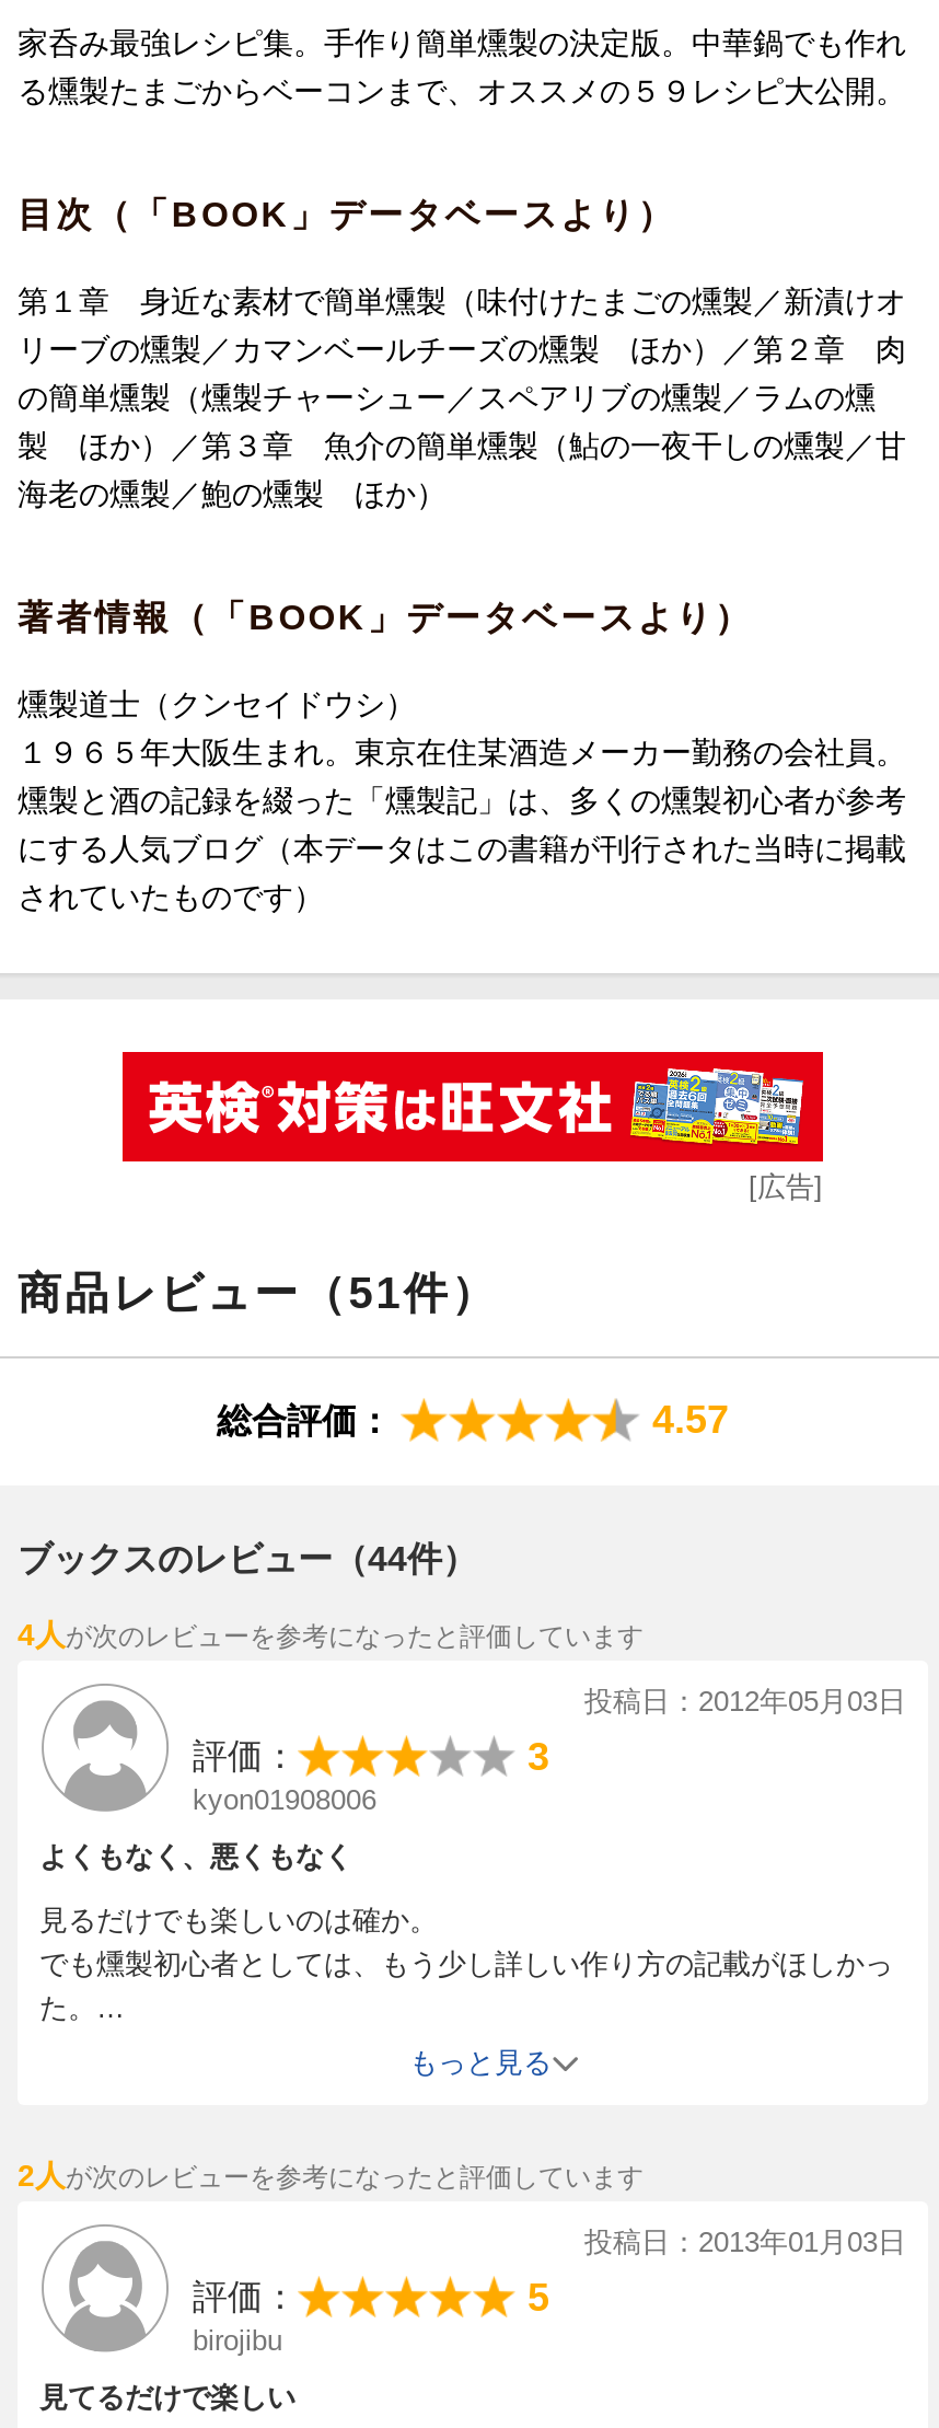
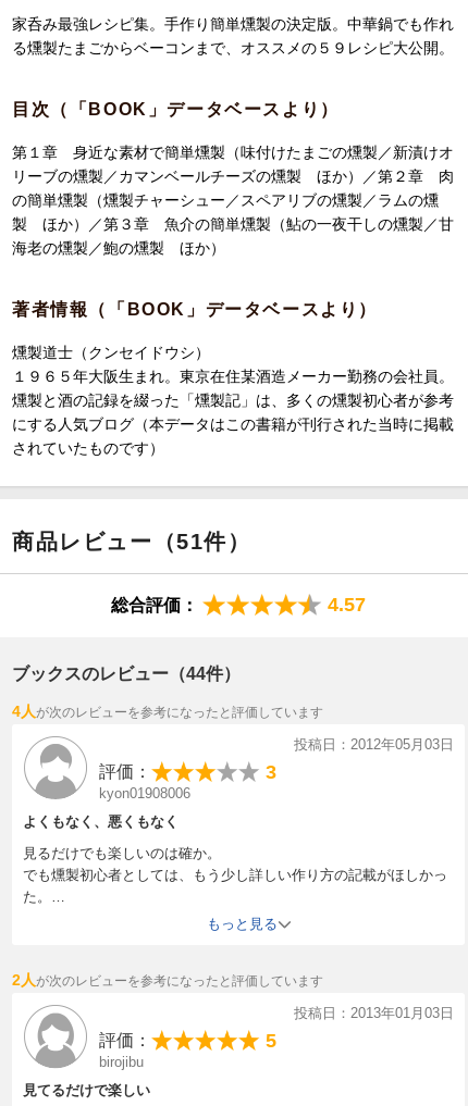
[120,1050,825,1203] [image] | [広告] -> none

